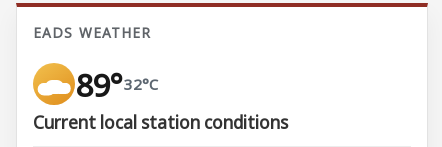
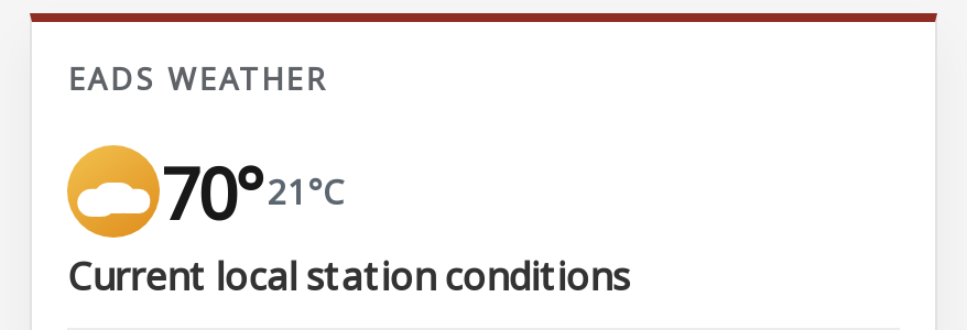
[75,63,158,106] 89° 32°C -> [161,145,343,239] 70° 21°C

